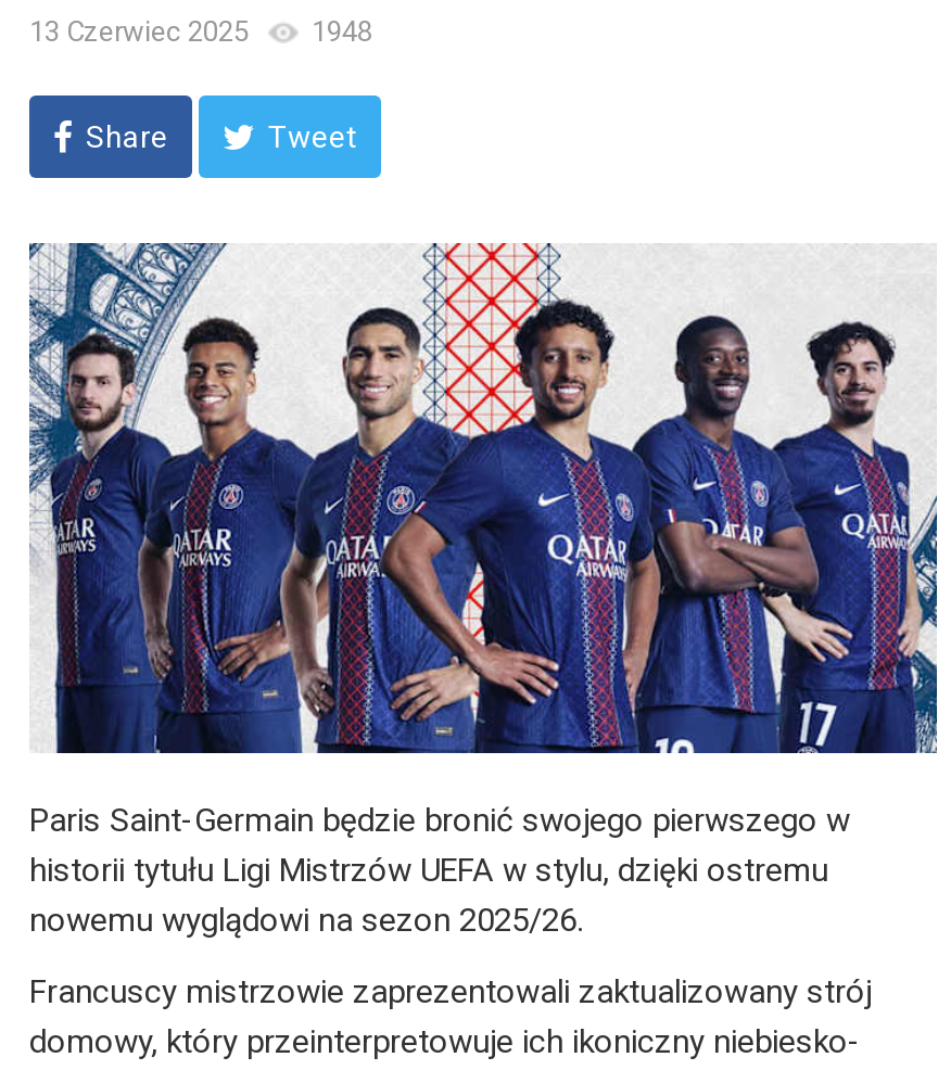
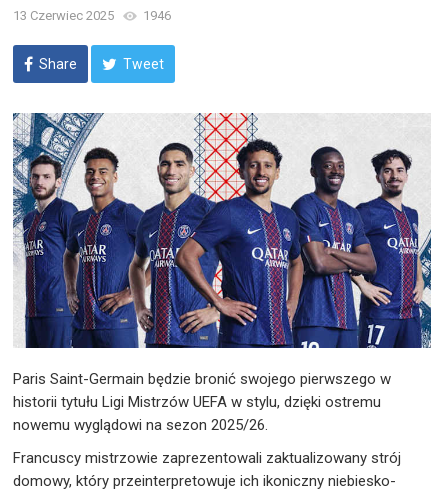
[29,15,372,48] 13 Czerwiec 2025 1948 -> [13,8,171,23] 13 Czerwiec 2025 1946

